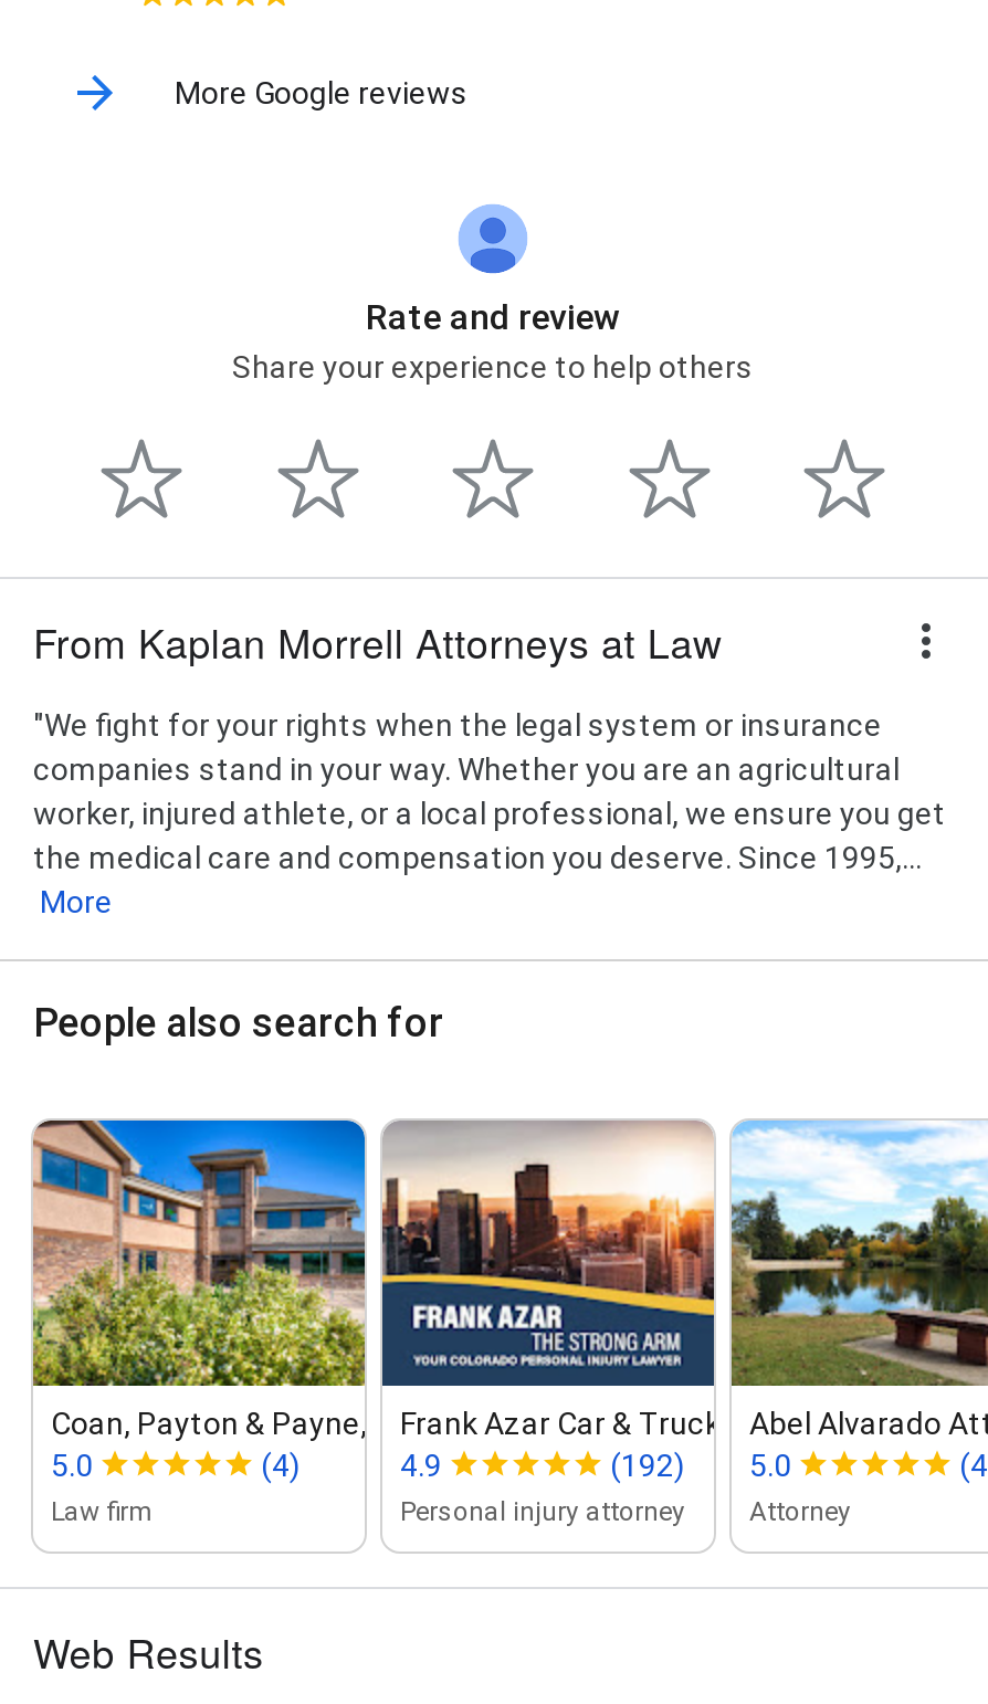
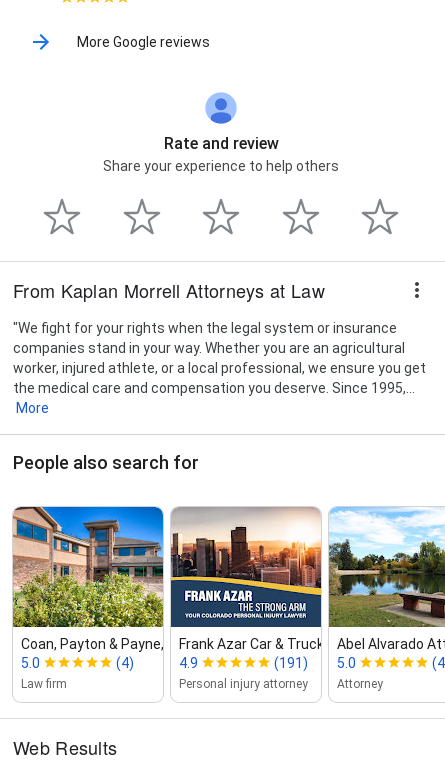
[610,1447,791,1482] (192) 5.0 -> [274,655,356,671] (191) 5.0

